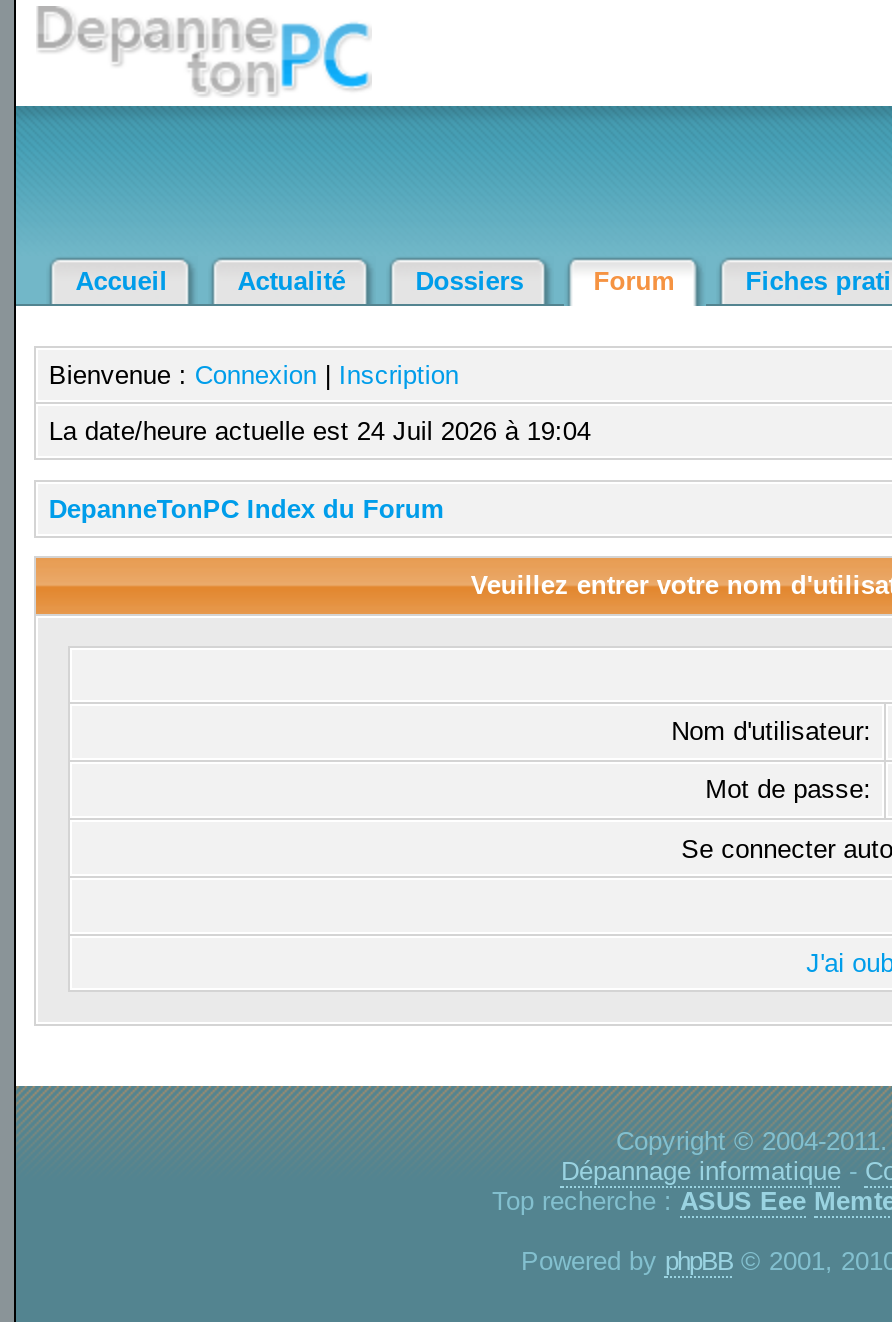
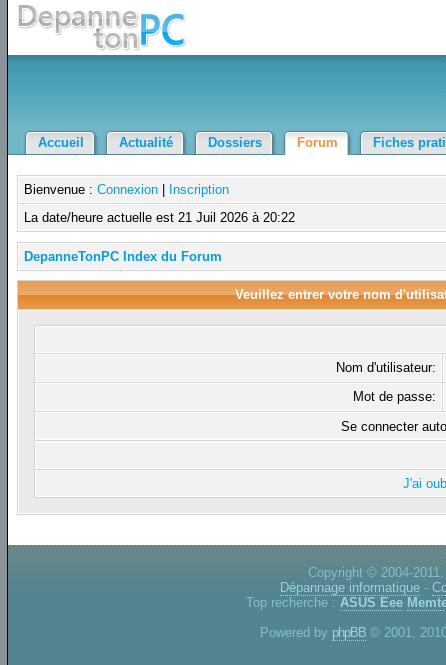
[49,416,591,446] La date/heure actuelle est 24 Juil 2026 à 19:04 -> [24,210,295,225] La date/heure actuelle est 21 Juil 2026 à 20:22

